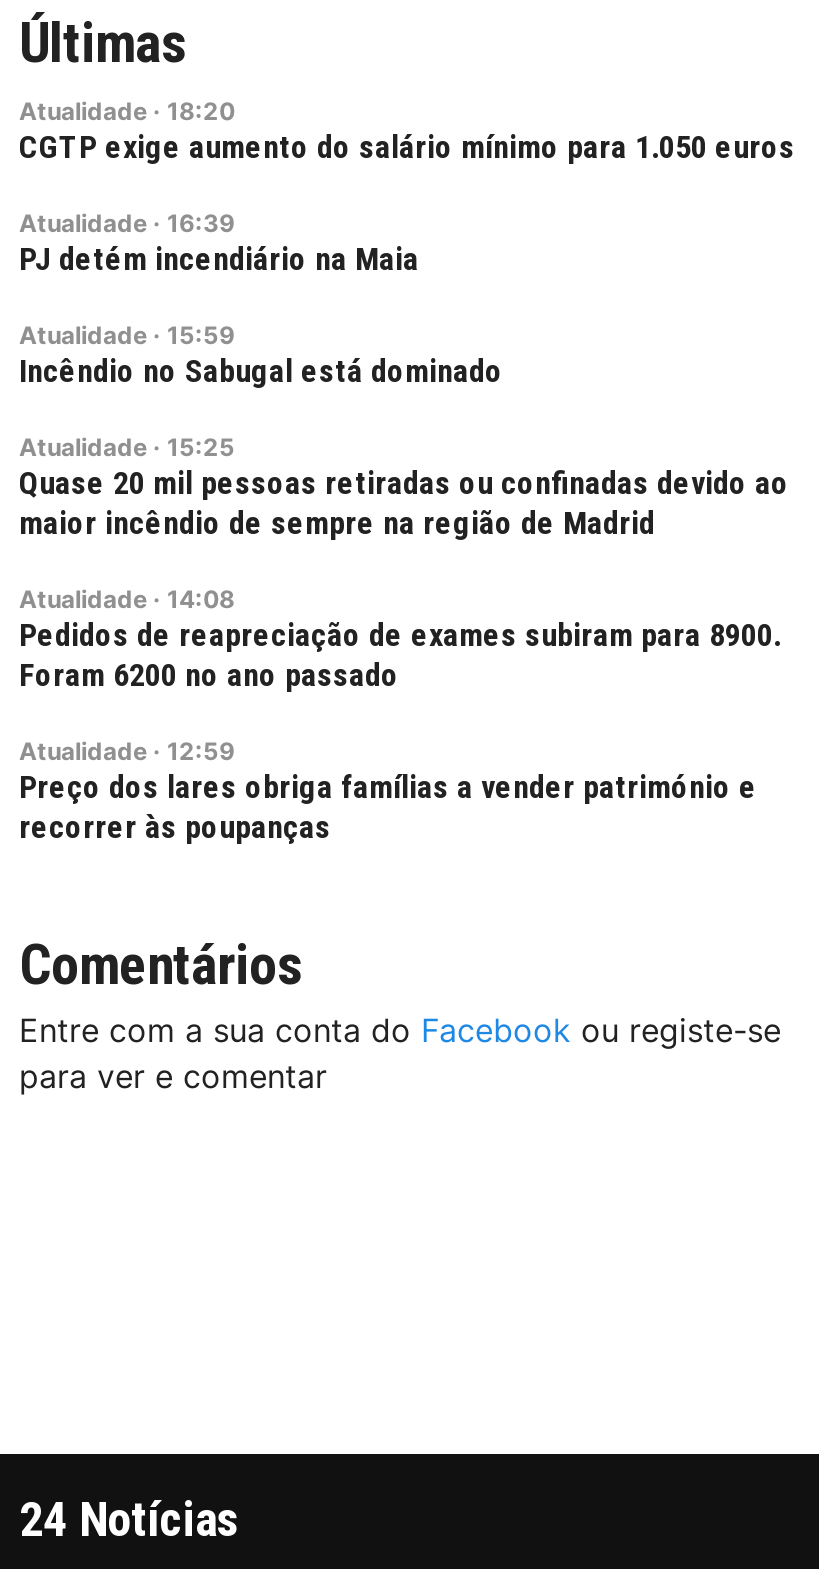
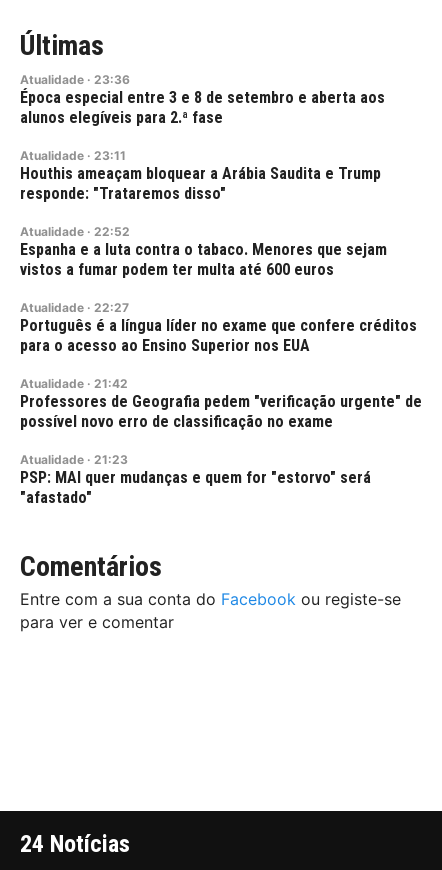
[19,97,795,167] Atualidade · 18:20 | CGTP exige aumento do salário mínimo para 1.050 euros -> [20,72,385,127] Atualidade · 23:36 | Época especial entre 3 e 8 de setembro e aberta aos | alunos elegíveis para 2.ª fase
[19,209,419,279] Atualidade · 16:39 | PJ detém incendiário na Maia -> [20,148,381,203] Atualidade · 23:11 | Houthis ameaçam bloquear a Arábia Saudita e Trump | responde: "Trataremos disso"
[19,321,503,391] Atualidade · 15:59 | Incêndio no Sabugal está dominado -> [20,224,387,279] Atualidade · 22:52 | Espanha e a luta contra o tabaco. Menores que sejam | vistos a fumar podem ter multa até 600 euros
[19,433,789,543] Atualidade · 15:25 | Quase 20 mil pessoas retiradas ou confinadas devido ao | maior incêndio de sempre na região de Madrid -> [20,300,417,355] Atualidade · 22:27 | Português é a língua líder no exame que confere créditos | para o acesso ao Ensino Superior nos EUA
[19,585,781,695] Atualidade · 14:08 | Pedidos de reapreciação de exames subiram para 8900. | Foram 6200 no ano passado -> [20,376,422,431] Atualidade · 21:42 | Professores de Geografia pedem "verificação urgente" de | possível novo erro de classificação no exame
[19,737,757,847] Atualidade · 12:59 | Preço dos lares obriga famílias a vender património e | recorrer às poupanças -> [20,452,371,507] Atualidade · 21:23 | PSP: MAI quer mudanças e quem for "estorvo" será | "afastado"

